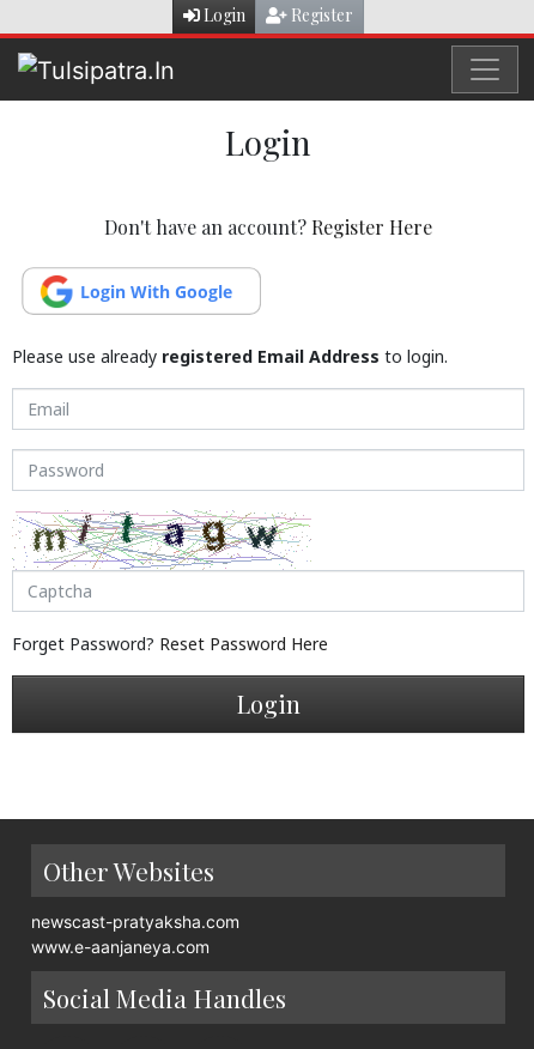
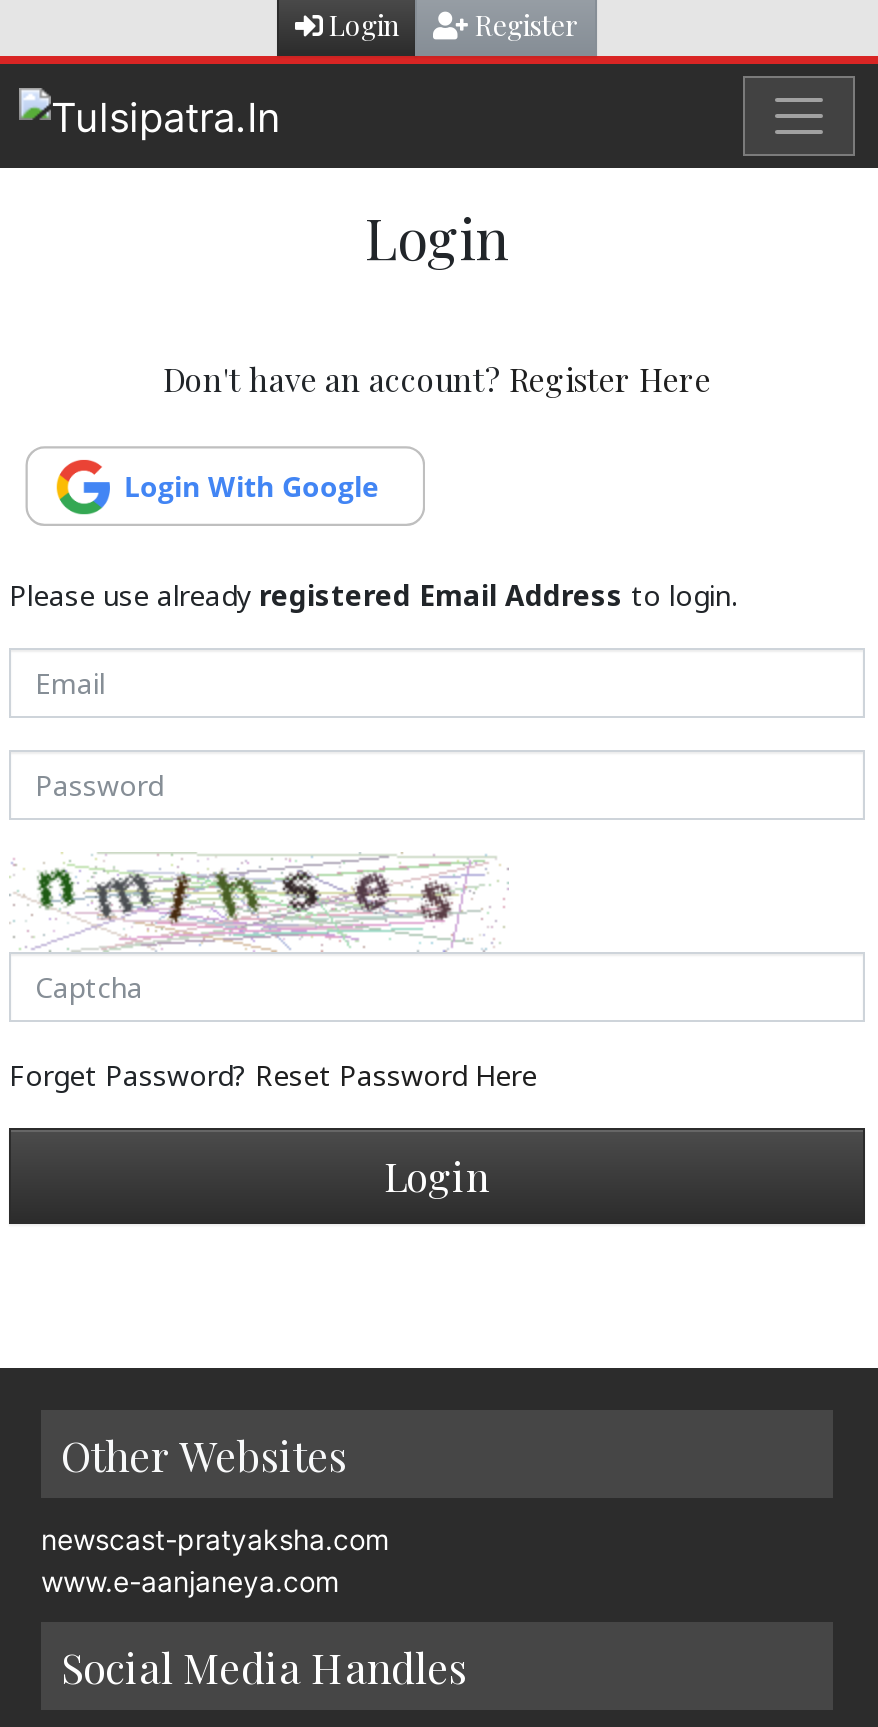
[18,511,309,569] [image] -> [37,854,495,950] [image]

